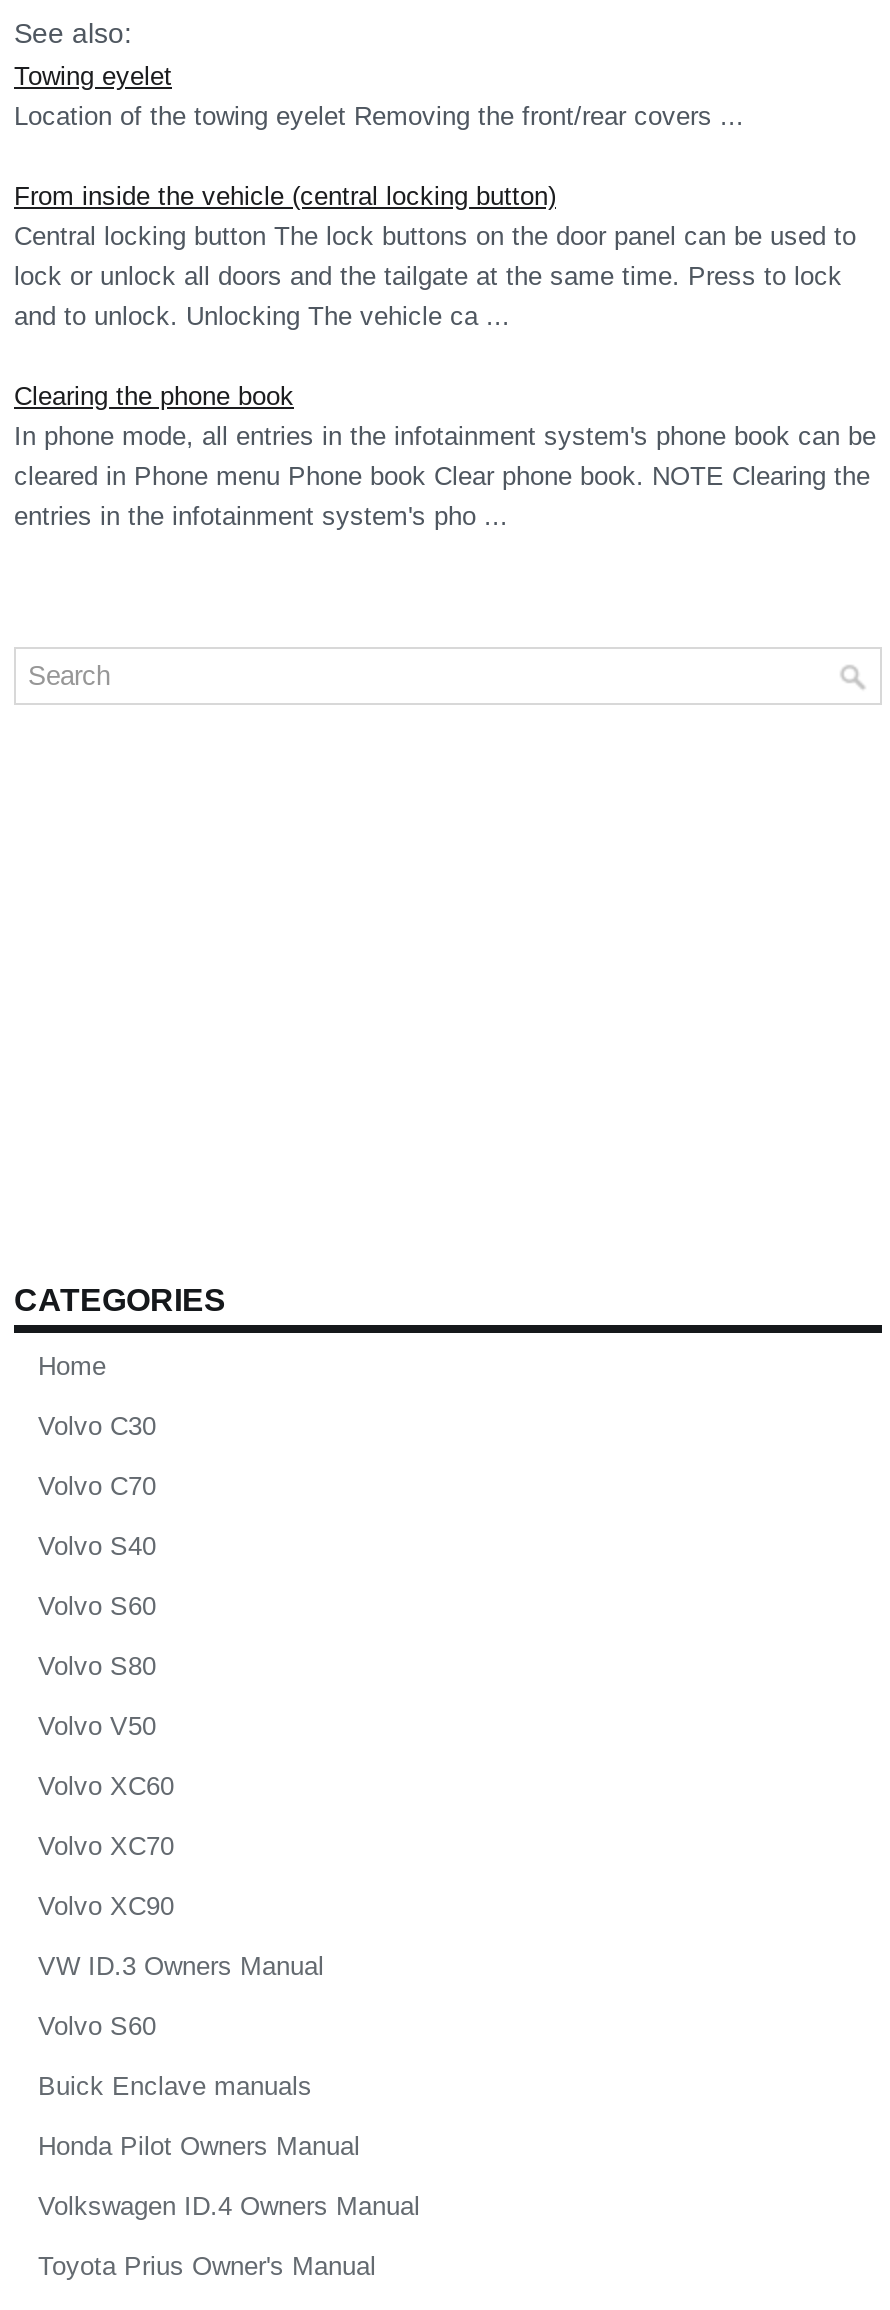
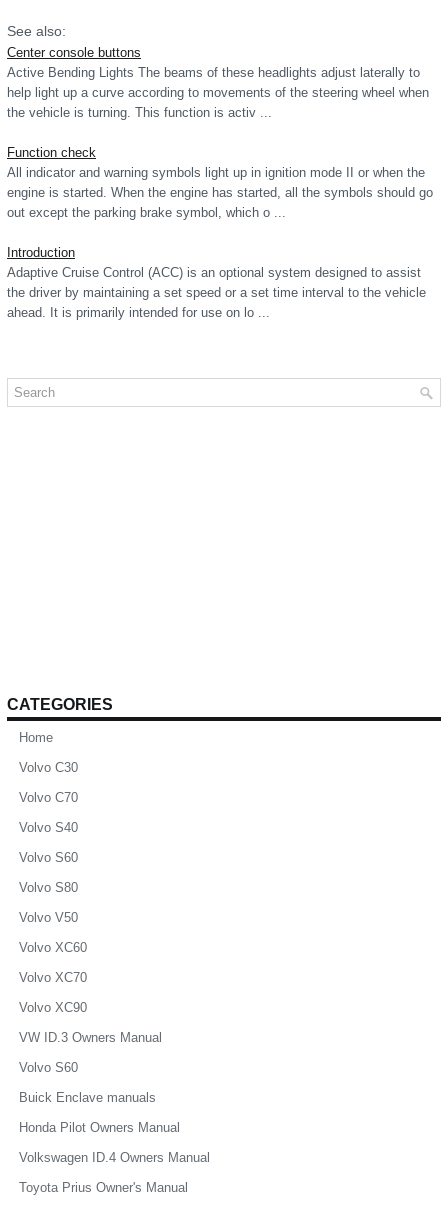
[14,61,744,131] Towing eyelet | Location of the towing eyelet Removing the front/rear covers ... -> [7,45,429,120] Center console buttons | Active Bending Lights The beams of these headlights adjust laterally to | help light up a curve according to movements of the steering wheel when | the vehicle is turning. This function is activ ...
[14,181,856,331] From inside the vehicle (central locking button) | Central locking button The lock buttons on the door panel can be used to | lock or unlock all doors and the tailgate at the same time. Press to lock | and to unlock. Unlocking The vehicle ca ... -> [7,145,433,220] Function check | All indicator and warning symbols light up in ignition mode II or when the | engine is started. When the engine has started, all the symbols should go | out except the parking brake symbol, which o ...
[14,381,876,531] Clearing the phone book | In phone mode, all entries in the infotainment system's phone book can be | cleared in Phone menu Phone book Clear phone book. NOTE Clearing the | entries in the infotainment system's pho ... -> [7,245,426,320] Introduction | Adaptive Cruise Control (ACC) is an optional system designed to assist | the driver by maintaining a set speed or a set time interval to the vehicle | ahead. It is primarily intended for use on lo ...

